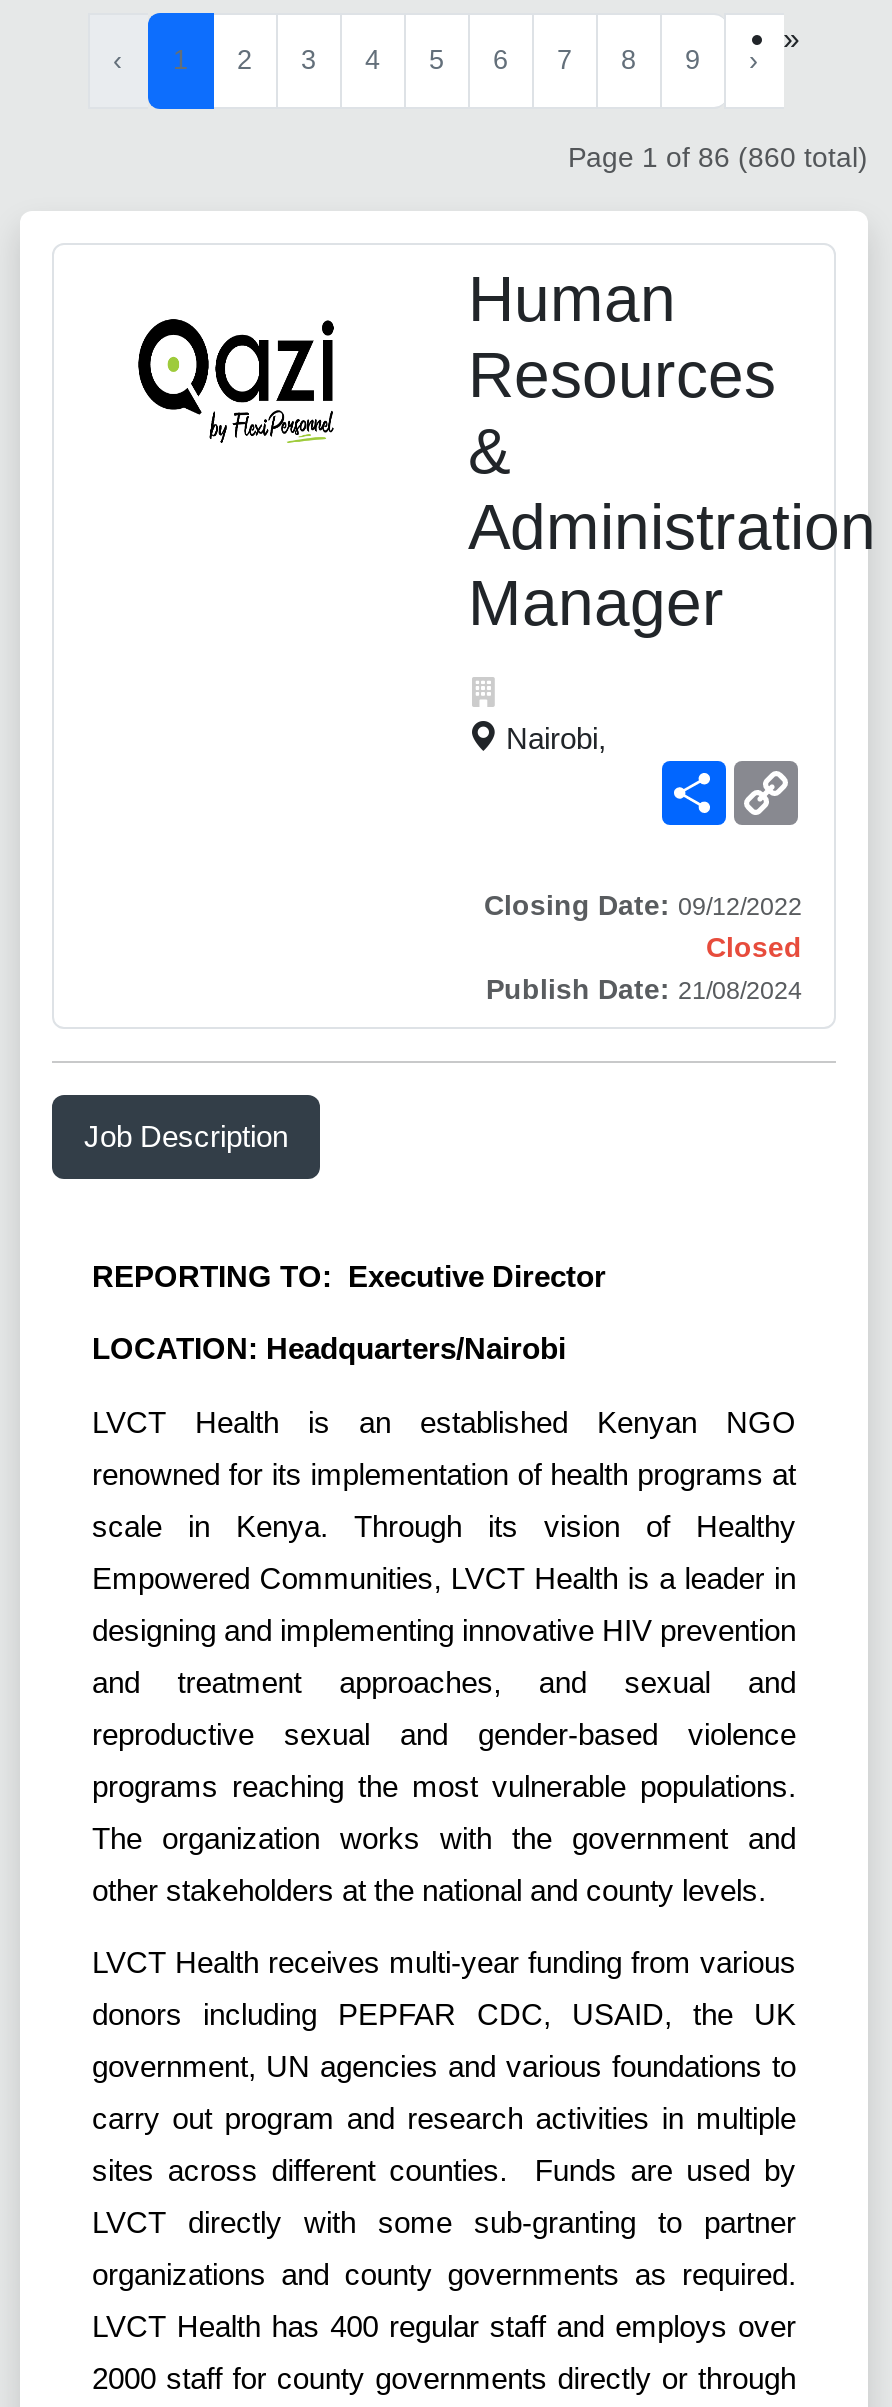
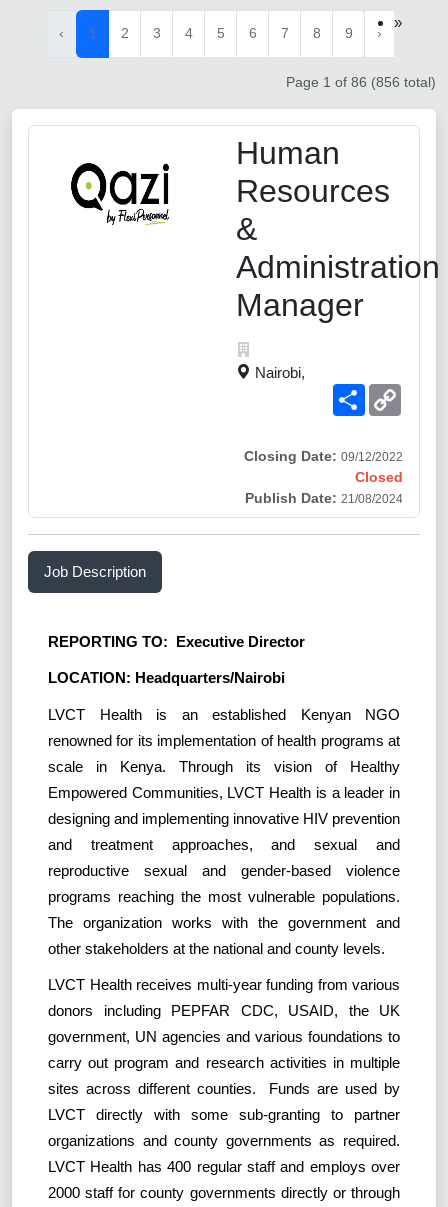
[568,140,868,172] Page 1 of 86 (860 total) -> [286,73,436,89] Page 1 of 86 (856 total)

